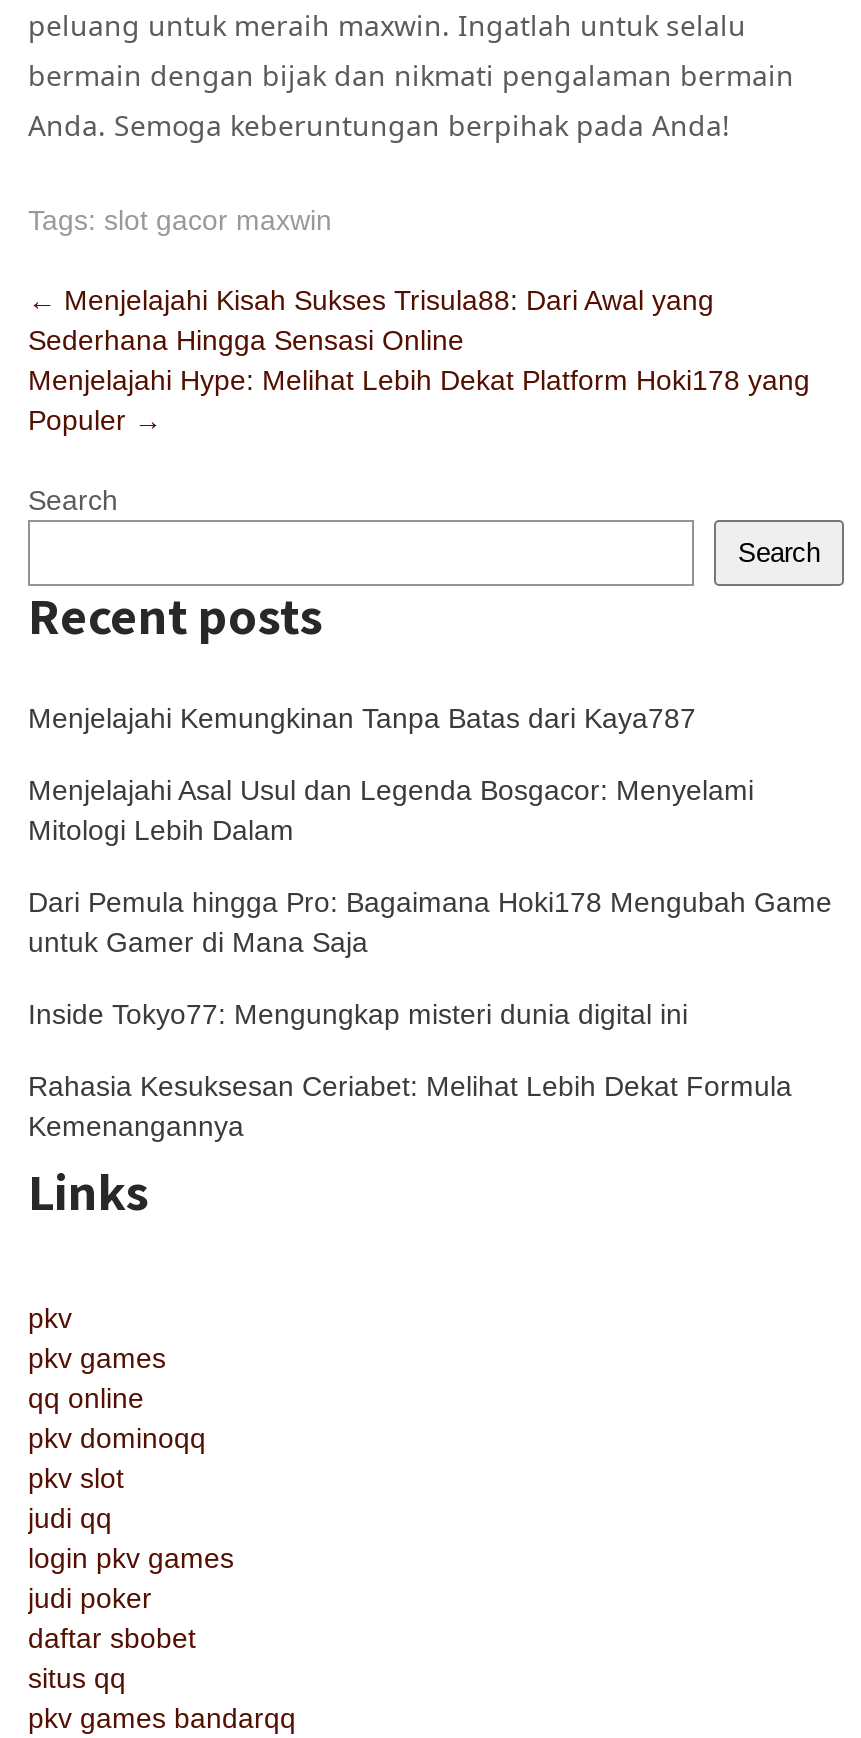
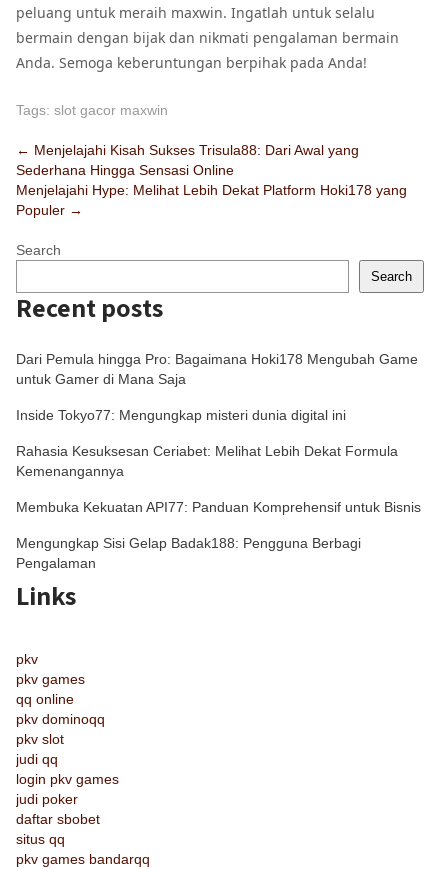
[28,702,754,846] Menjelajahi Kemungkinan Tanpa Batas dari Kaya787 | Menjelajahi Asal Usul dan Legenda Bosgacor: Menyelami | Mitologi Lebih Dalam -> none
moved [28,886,832,1142] -> [16,351,418,479]: Dari Pemula hingga Pro: Bagaimana Hoki178 Mengubah Game | untuk Gamer di Mana Saja | Inside Tokyo77: Mengungkap misteri dunia digital ini | Rahasia Kesuksesan Ceriabet: Melihat Lebih Dekat Formula | Kemenangannya
none -> [16,499,421,571] Membuka Kekuatan API77: Panduan Komprehensif untuk Bisnis | Mengungkap Sisi Gelap Badak188: Pengguna Berbagi | Pengalaman

